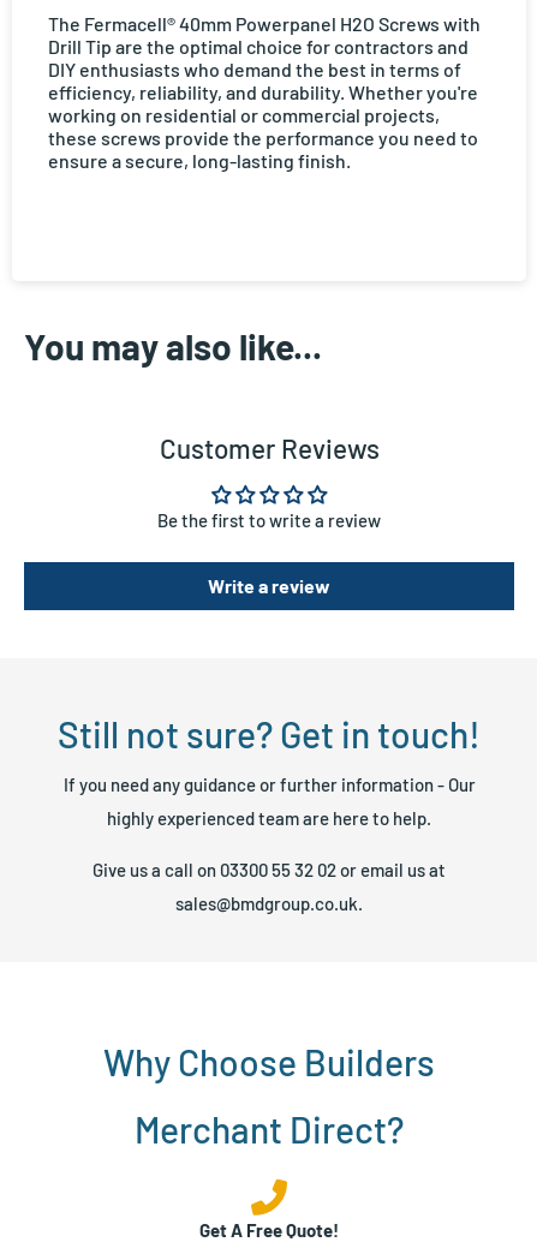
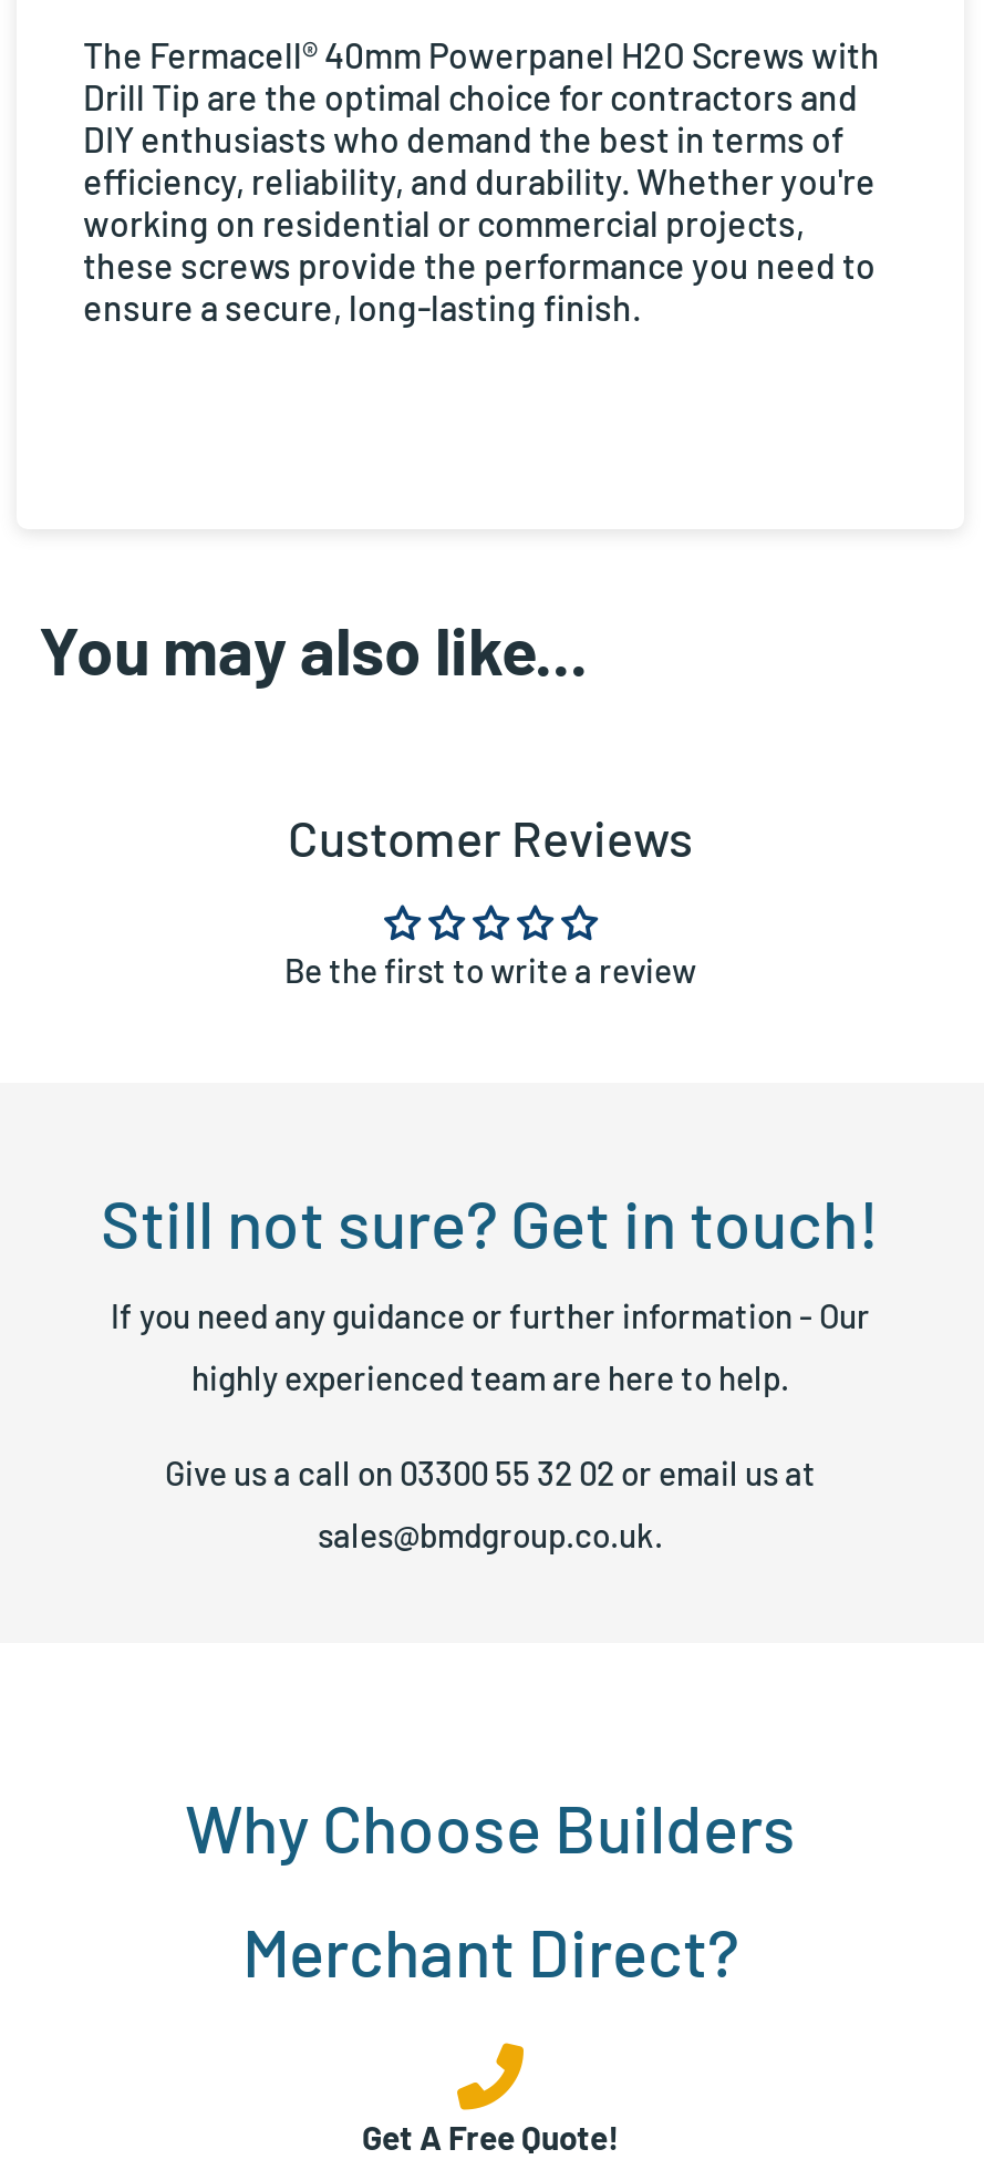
[208,574,330,596] Write a review -> none

